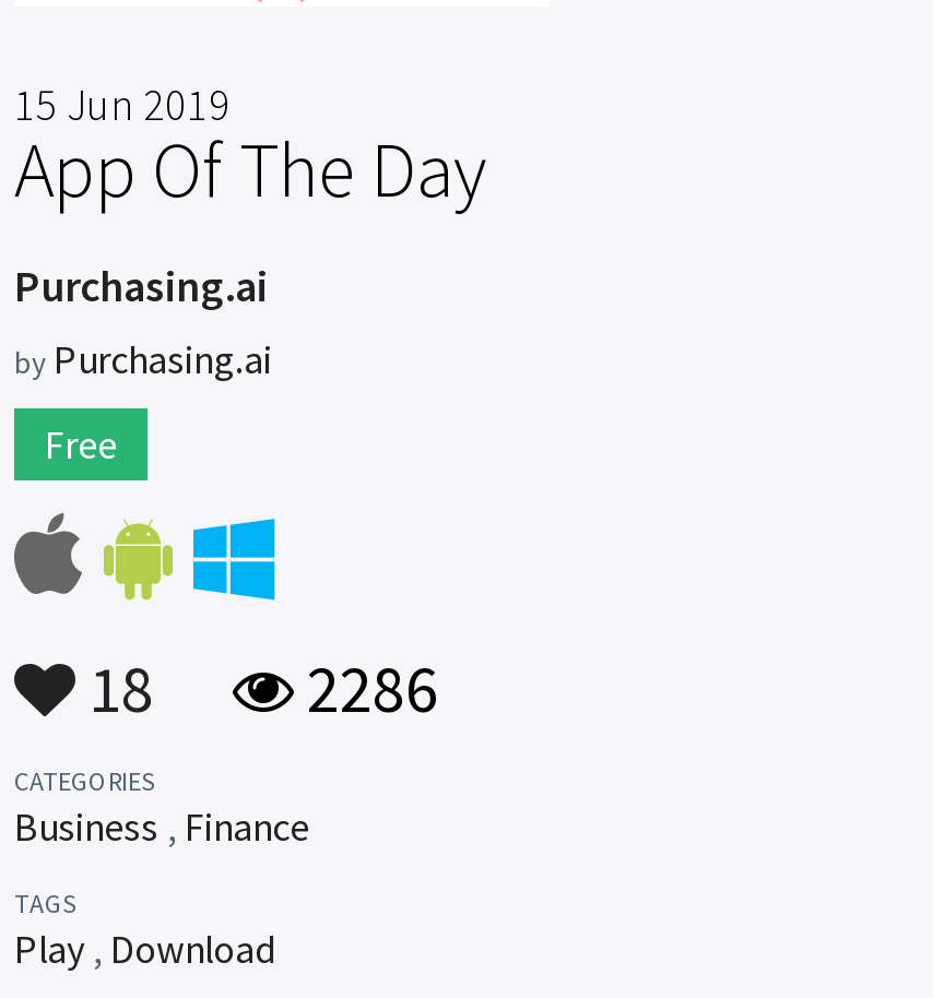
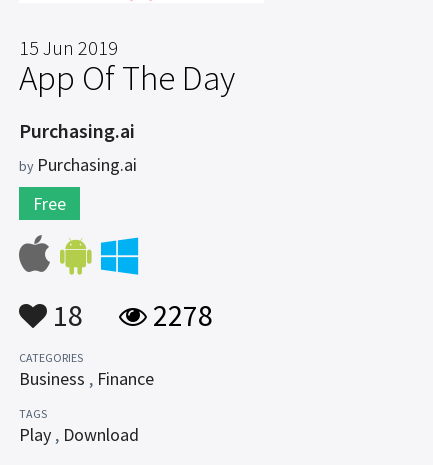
[75,646,438,729] 18 2286 -> [47,296,213,334] 18 2278

